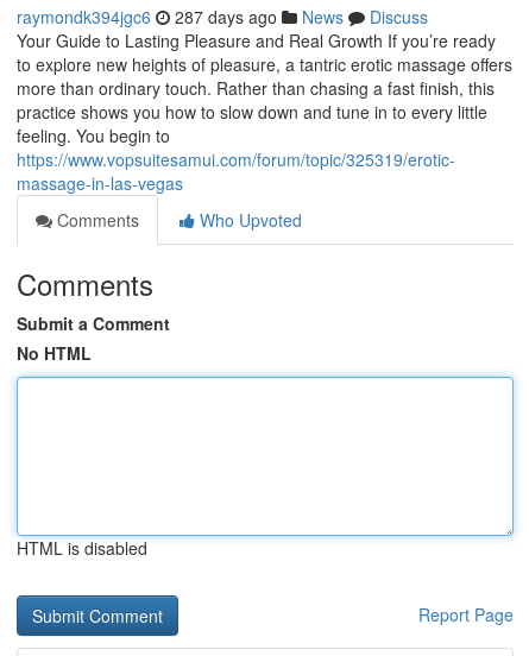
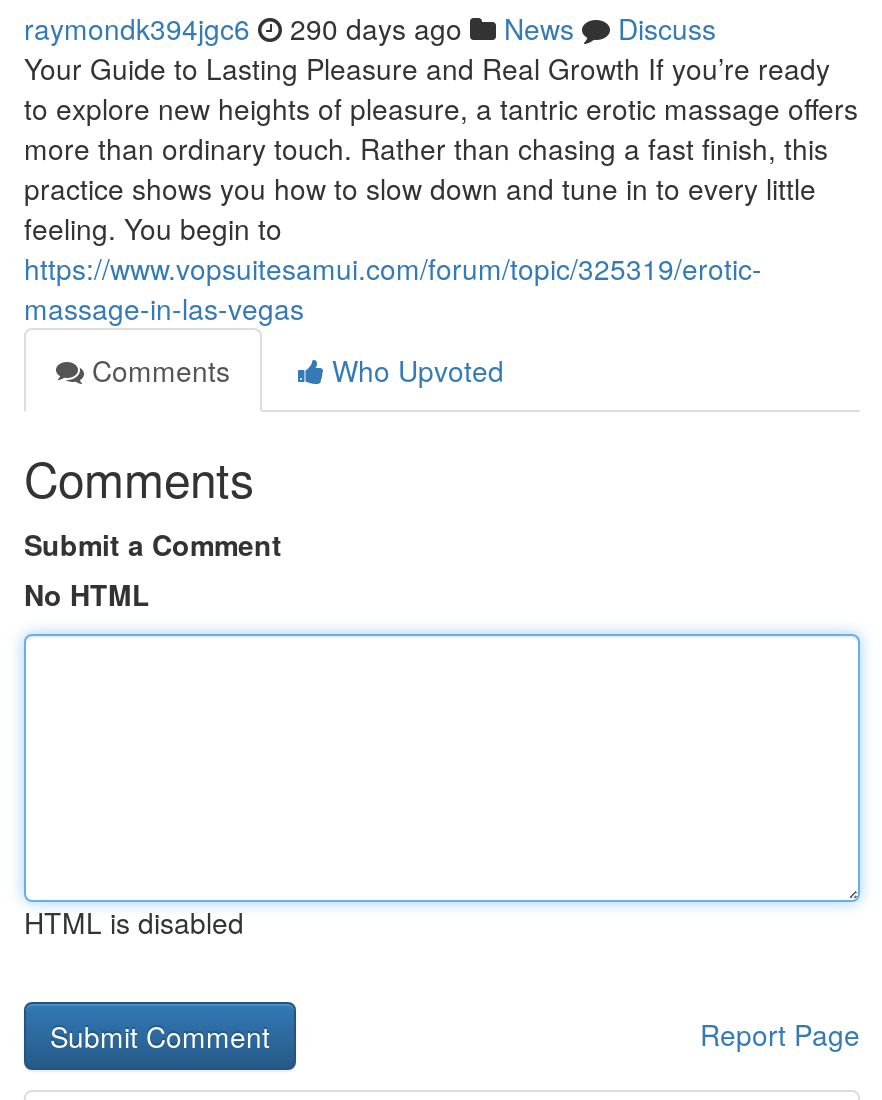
[17,5,428,29] raymondk394jgc6 287 days ago News Discuss -> [24,8,716,48] raymondk394jgc6 290 days ago News Discuss

